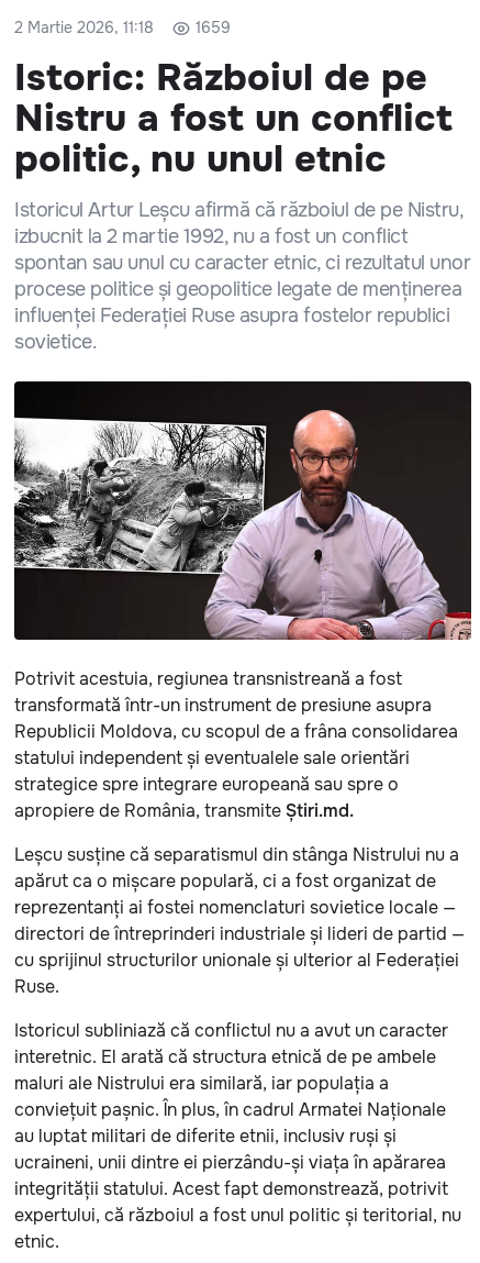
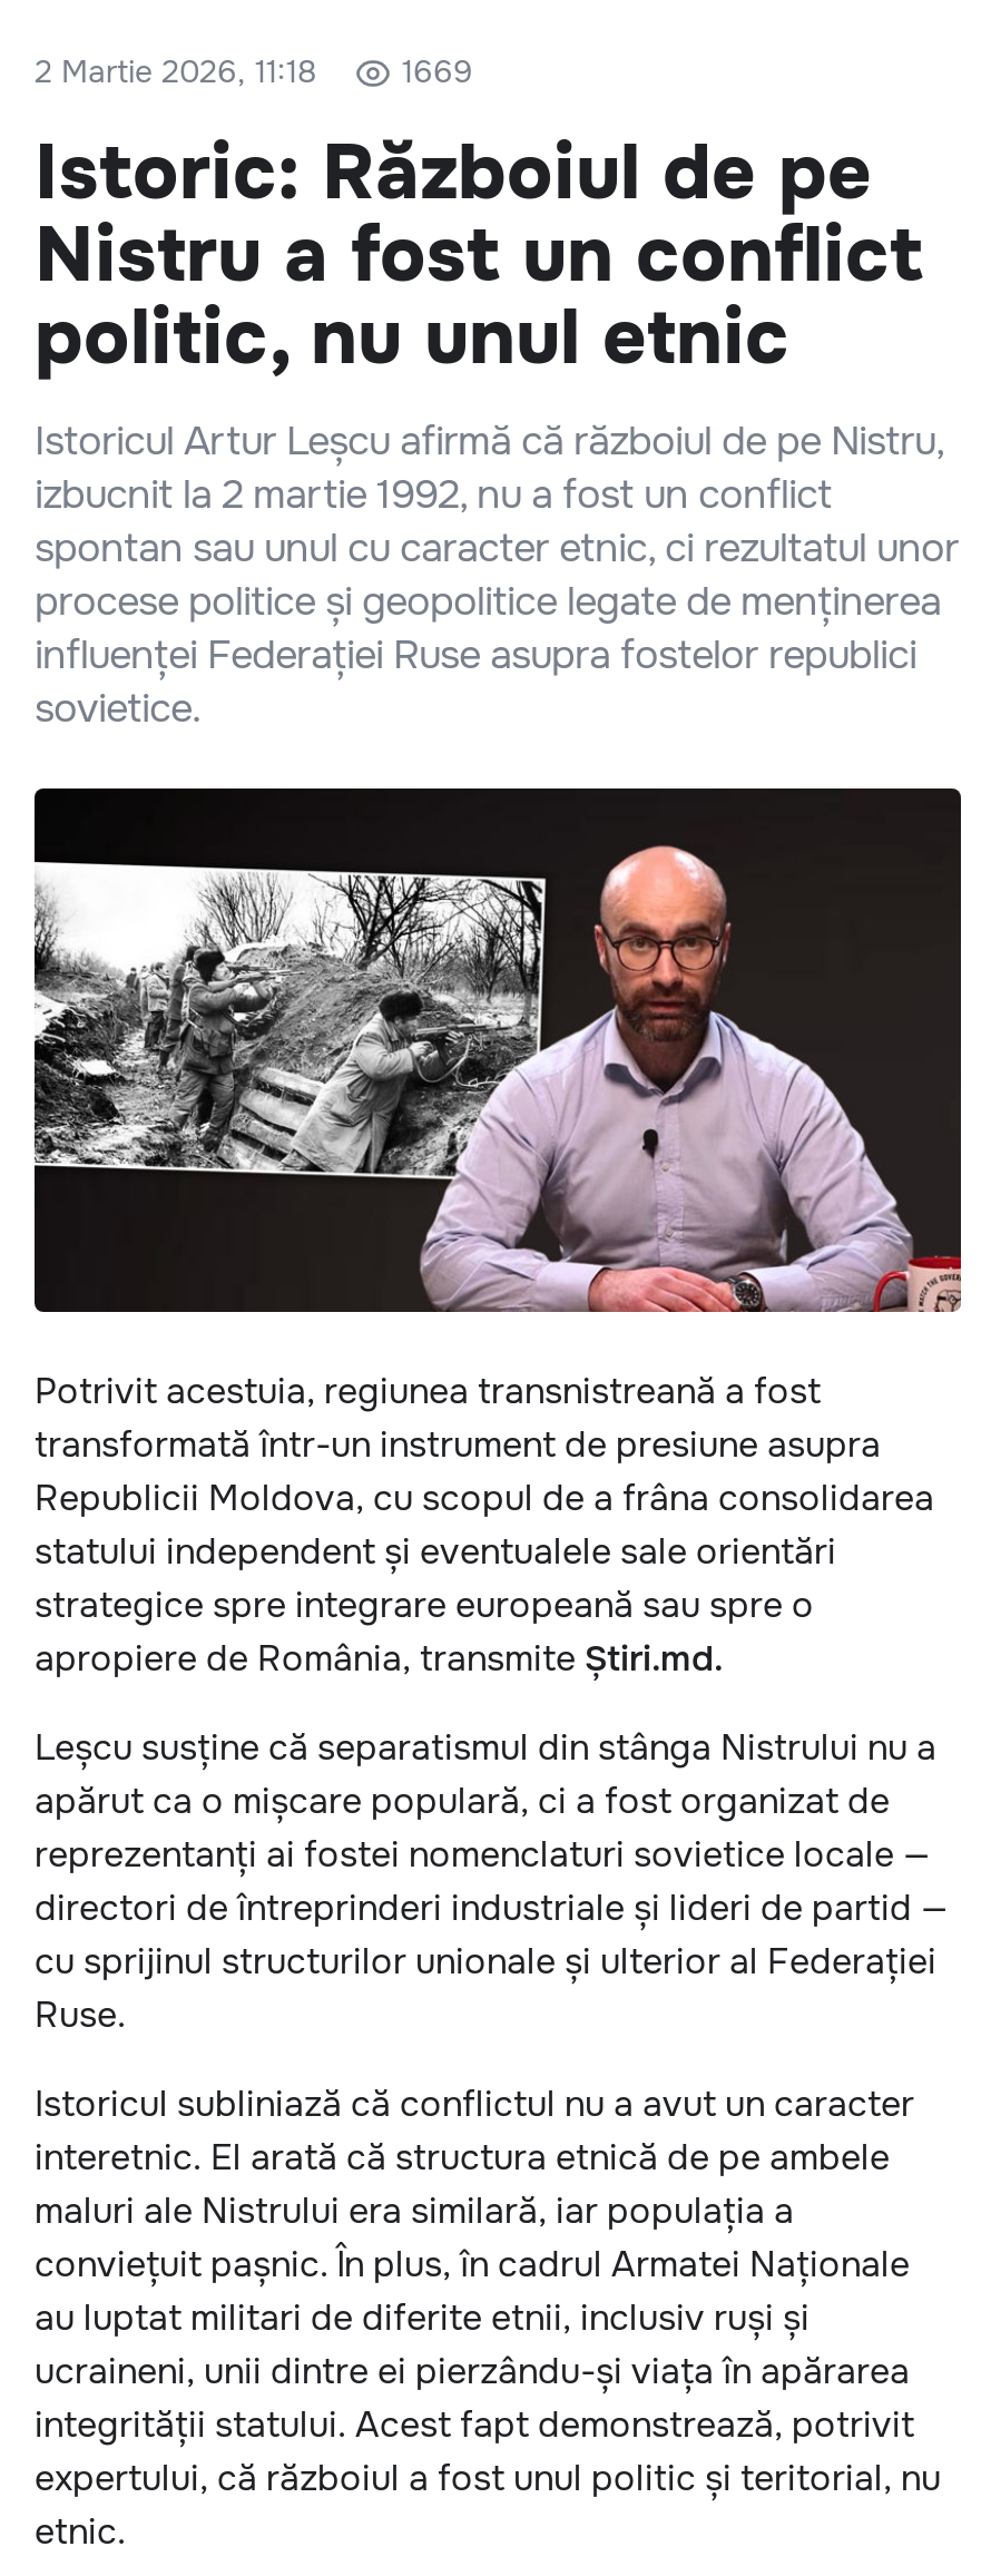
[196,18,231,38] 1659 -> [402,52,473,92] 1669

